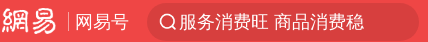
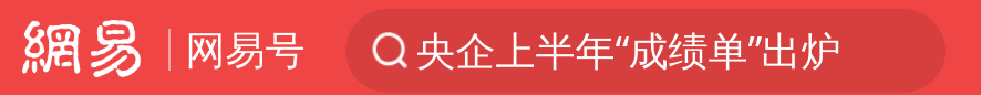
[179,9,364,33] 服务消费旺 商品消费稳 -> [416,23,841,76] 央企上半年“成绩单”出炉

